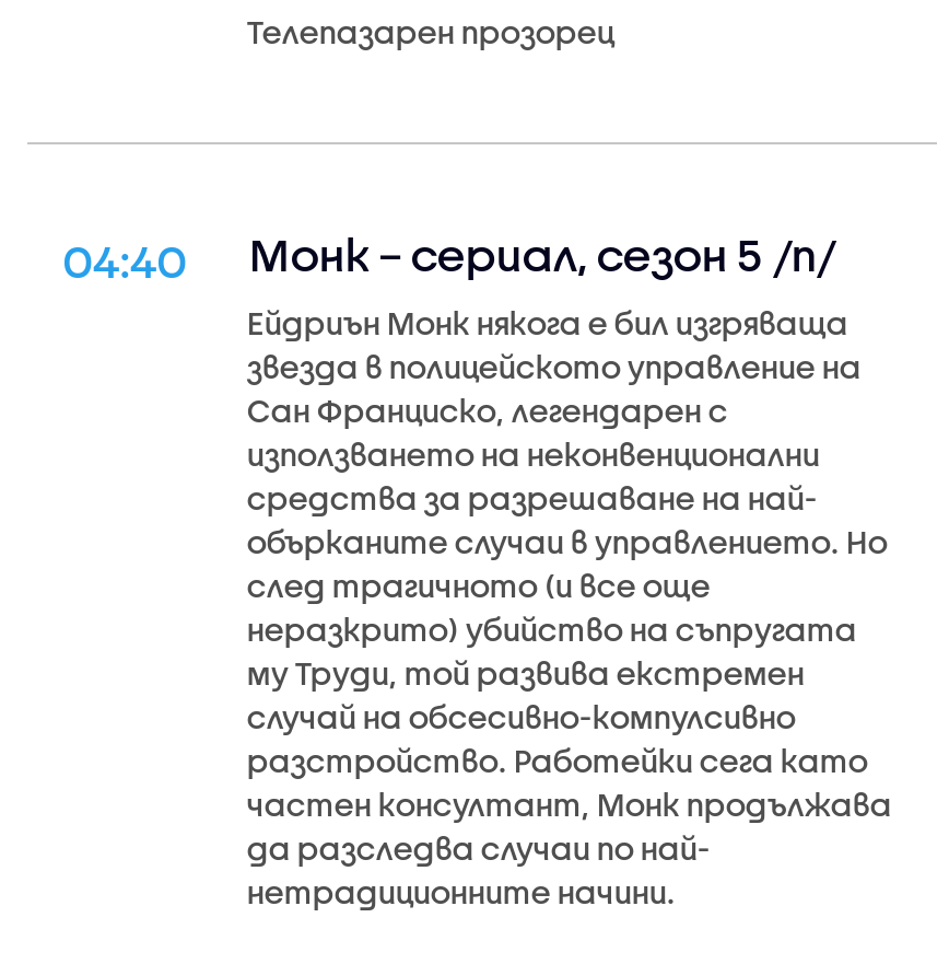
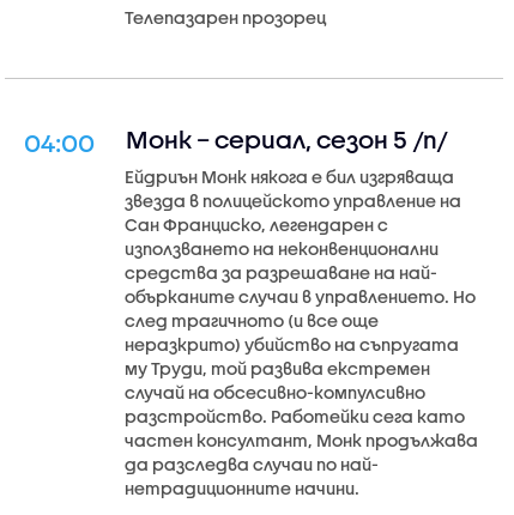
[62,230,881,287] 04:40 Монк – сериал, сезон 5 /п/ -> [24,126,448,157] 04:00 Монк – сериал, сезон 5 /п/

